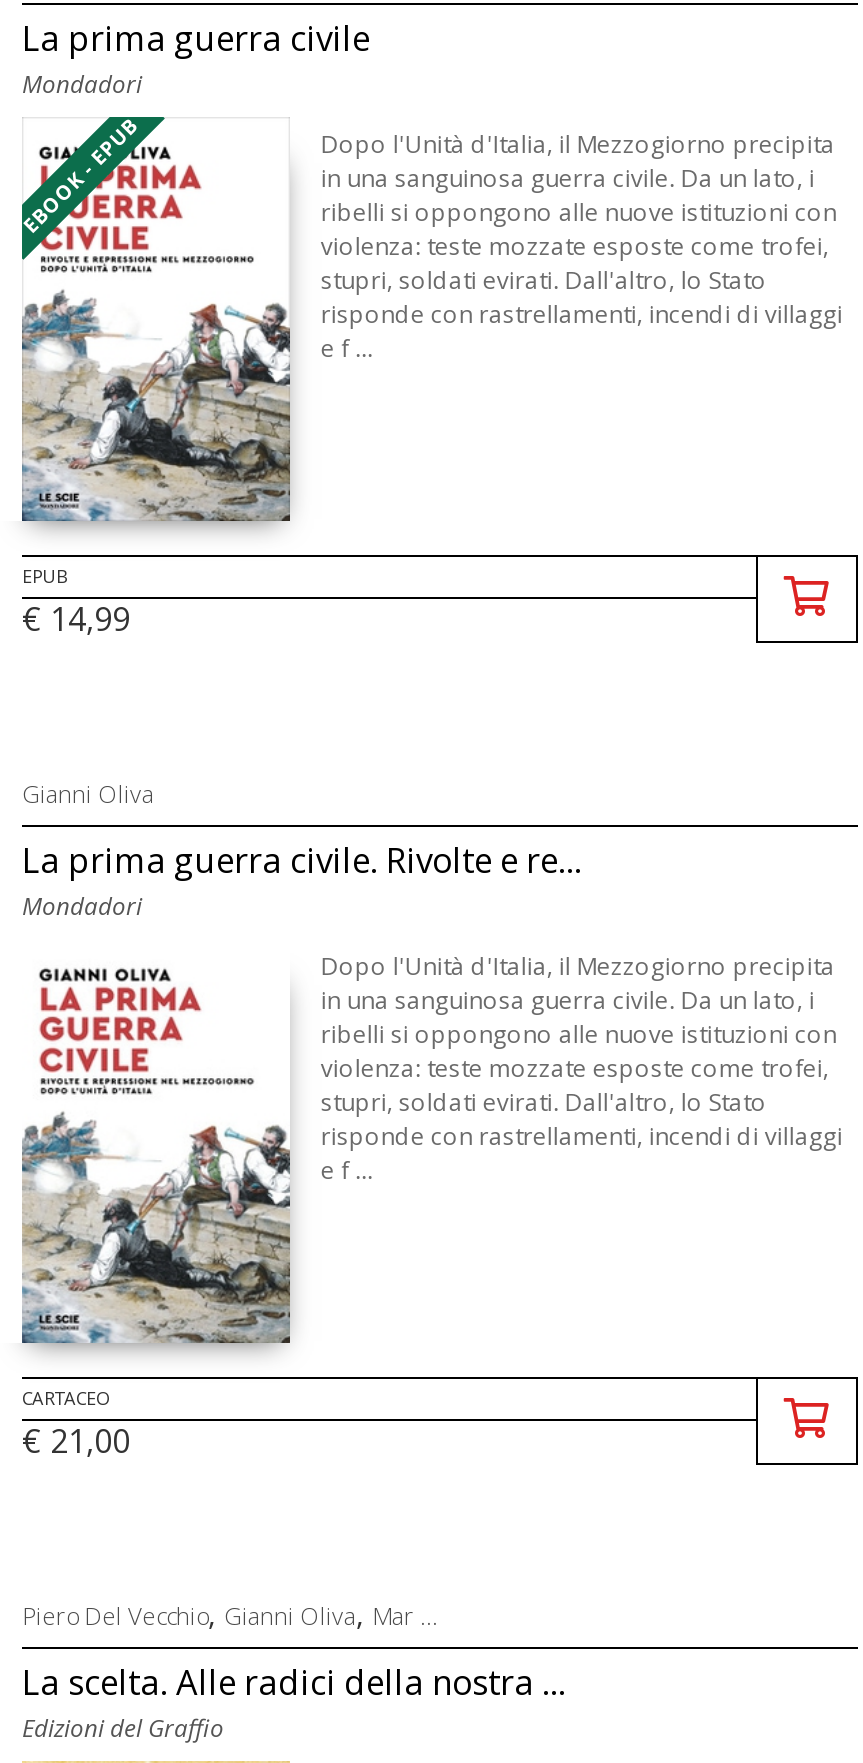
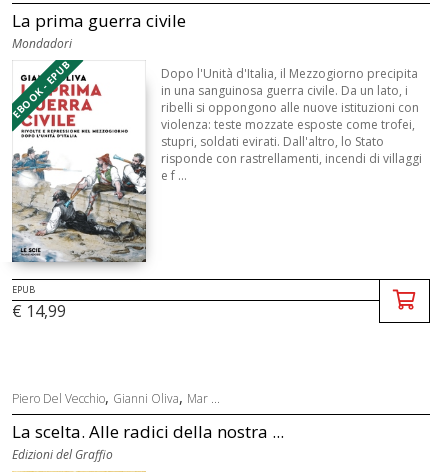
[22,777,843,1187] [image] | Gianni Oliva | La prima guerra civile. Rivolte e re... | Mondadori | Dopo l'Unità d'Italia, il Mezzogiorno precipita | in una sanguinosa guerra civile. Da un lato, i | ribelli si oppongono alle nuove istituzioni con | violenza: teste mozzate esposte come trofei, | stupri, soldati evirati. Dall'altro, lo Stato | risponde con rastrellamenti, incendi di villaggi | e f ... -> none
[22,1385,130,1463] CARTACEO | € 21,00 -> none

